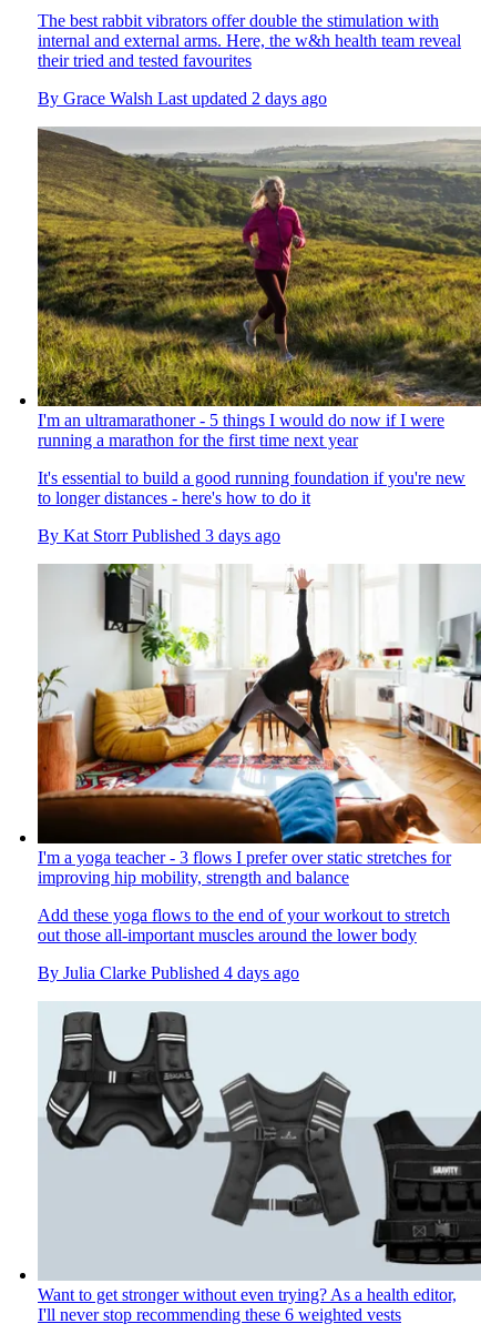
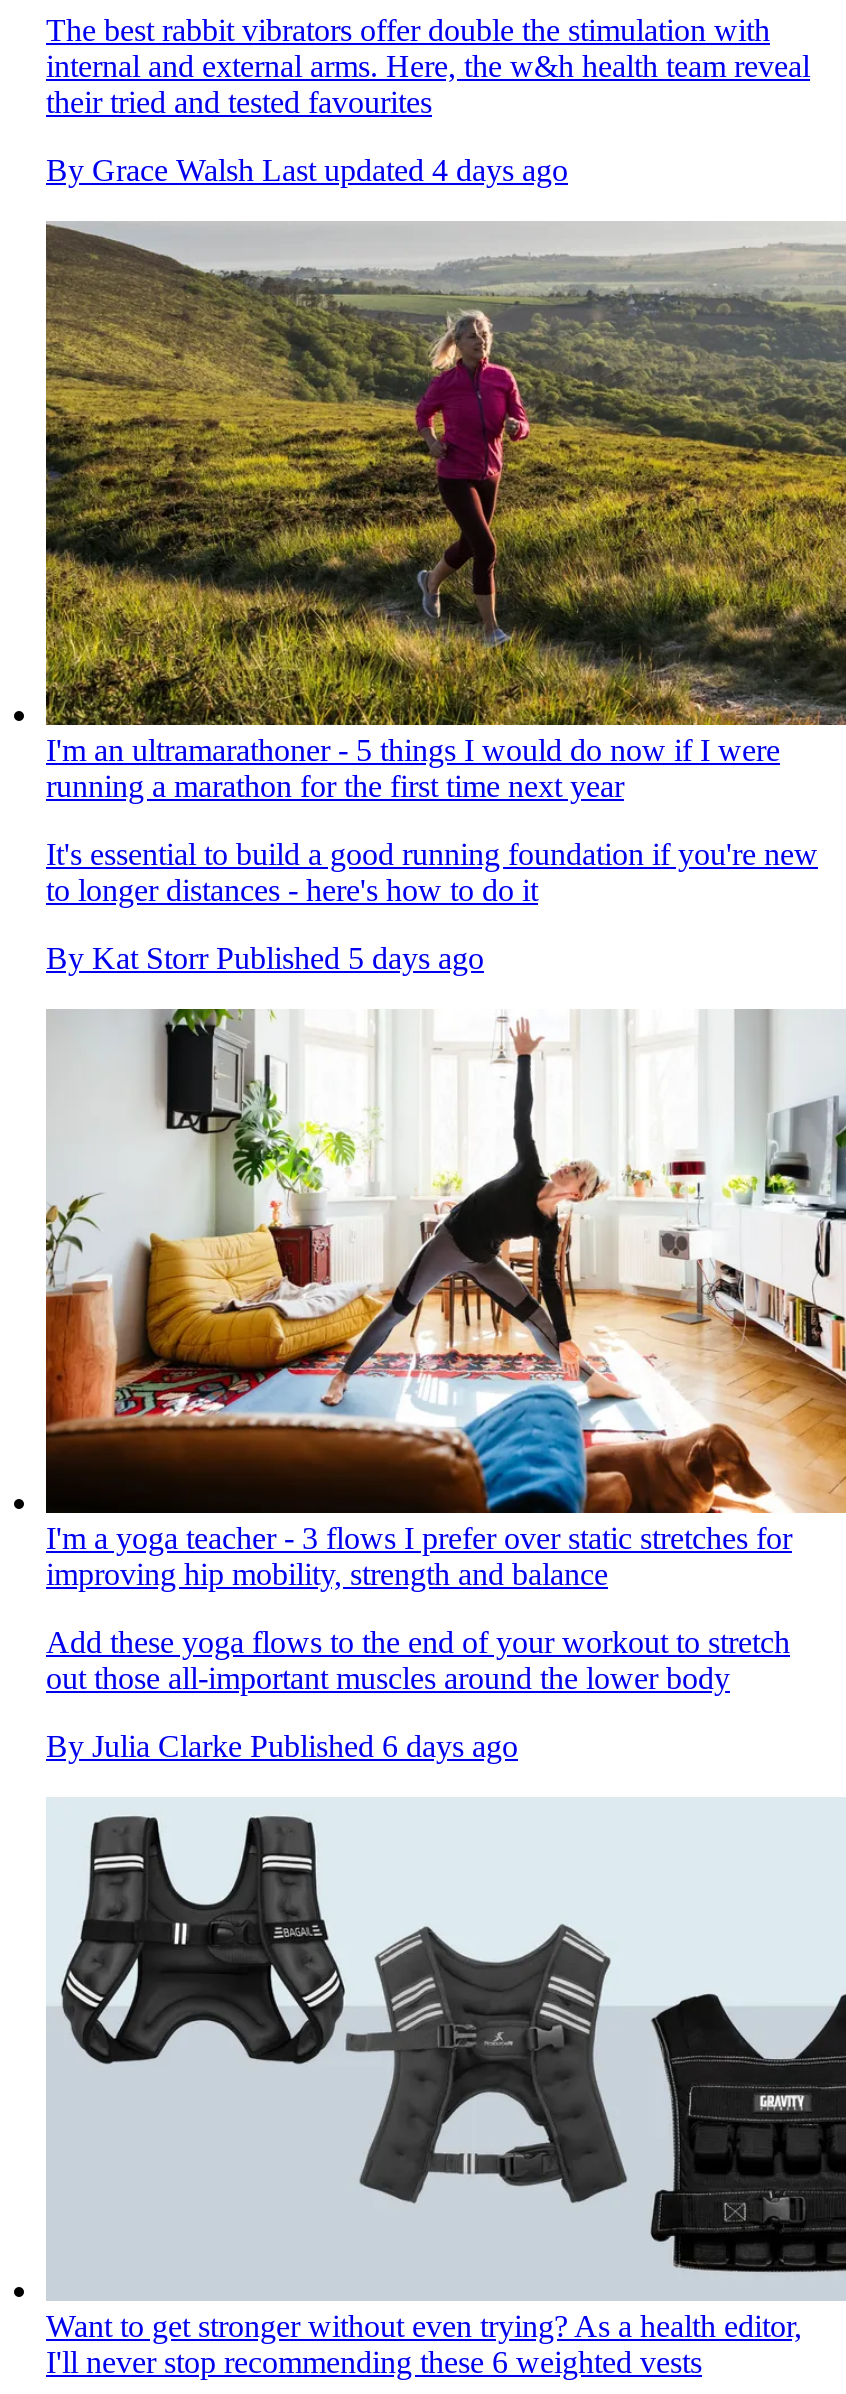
[38,89,327,108] By Grace Walsh Last updated 2 days ago -> [46,153,568,187] By Grace Walsh Last updated 4 days ago
[38,526,280,545] By Kat Storr Published 3 days ago -> [46,941,484,975] By Kat Storr Published 5 days ago
[38,963,299,982] By Julia Clarke Published 4 days ago -> [46,1729,518,1763] By Julia Clarke Published 6 days ago

